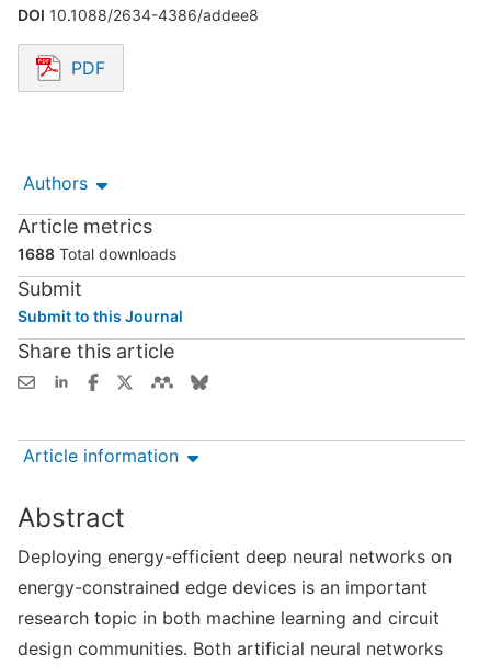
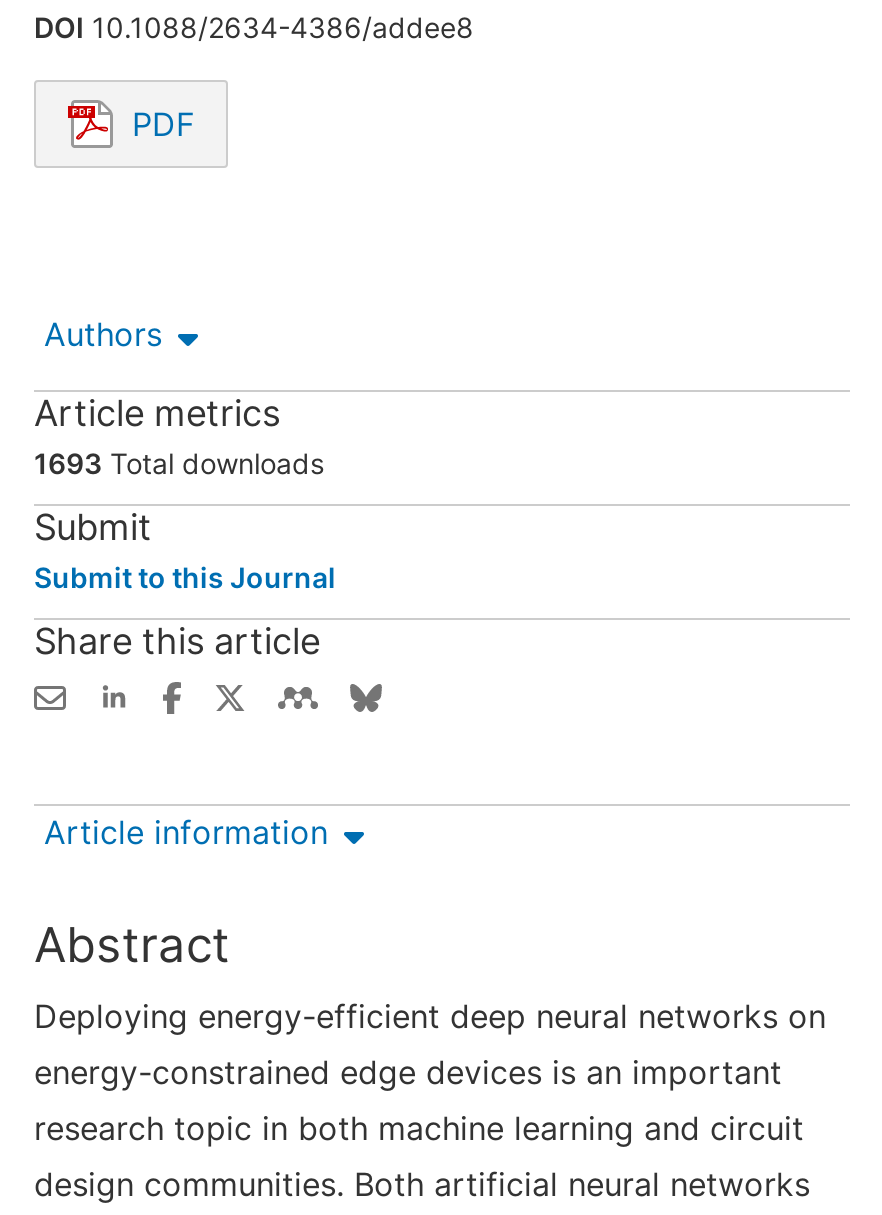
[18,244,176,263] 1688 Total downloads -> [34,446,324,480] 1693 Total downloads

